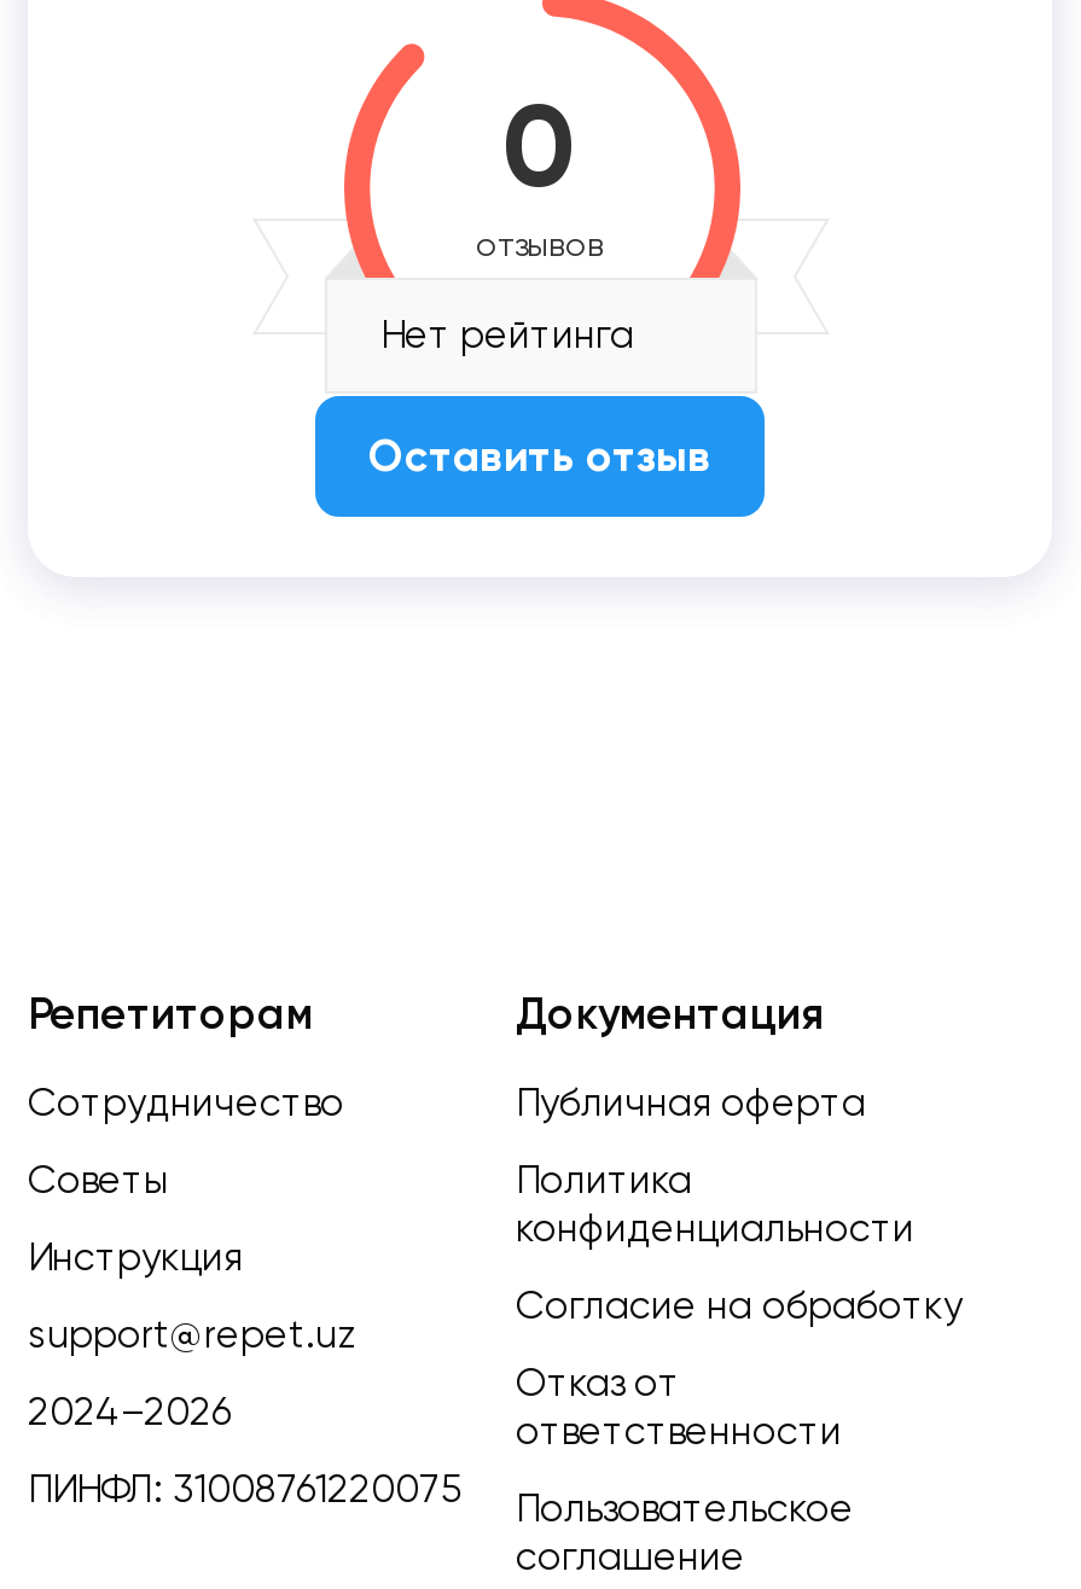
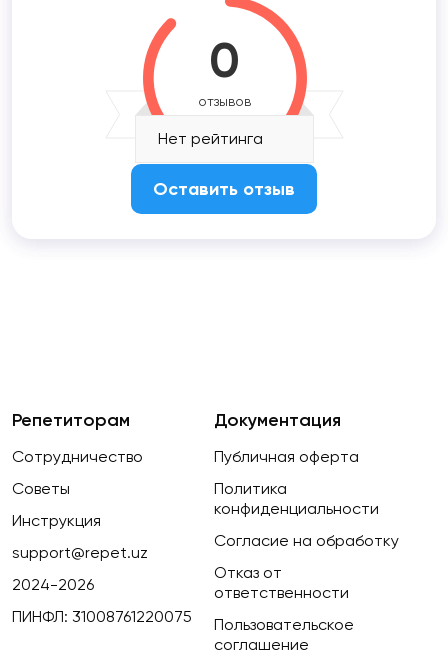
[28,1389,231,1434] 2024–2026 -> [12,575,94,594] 2024-2026

